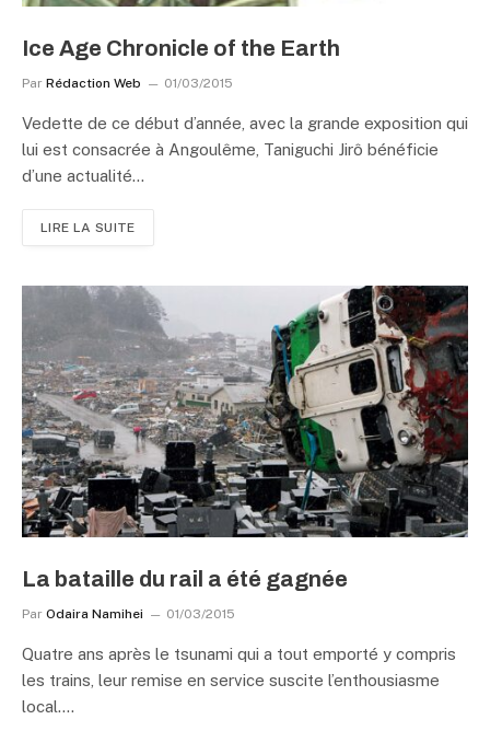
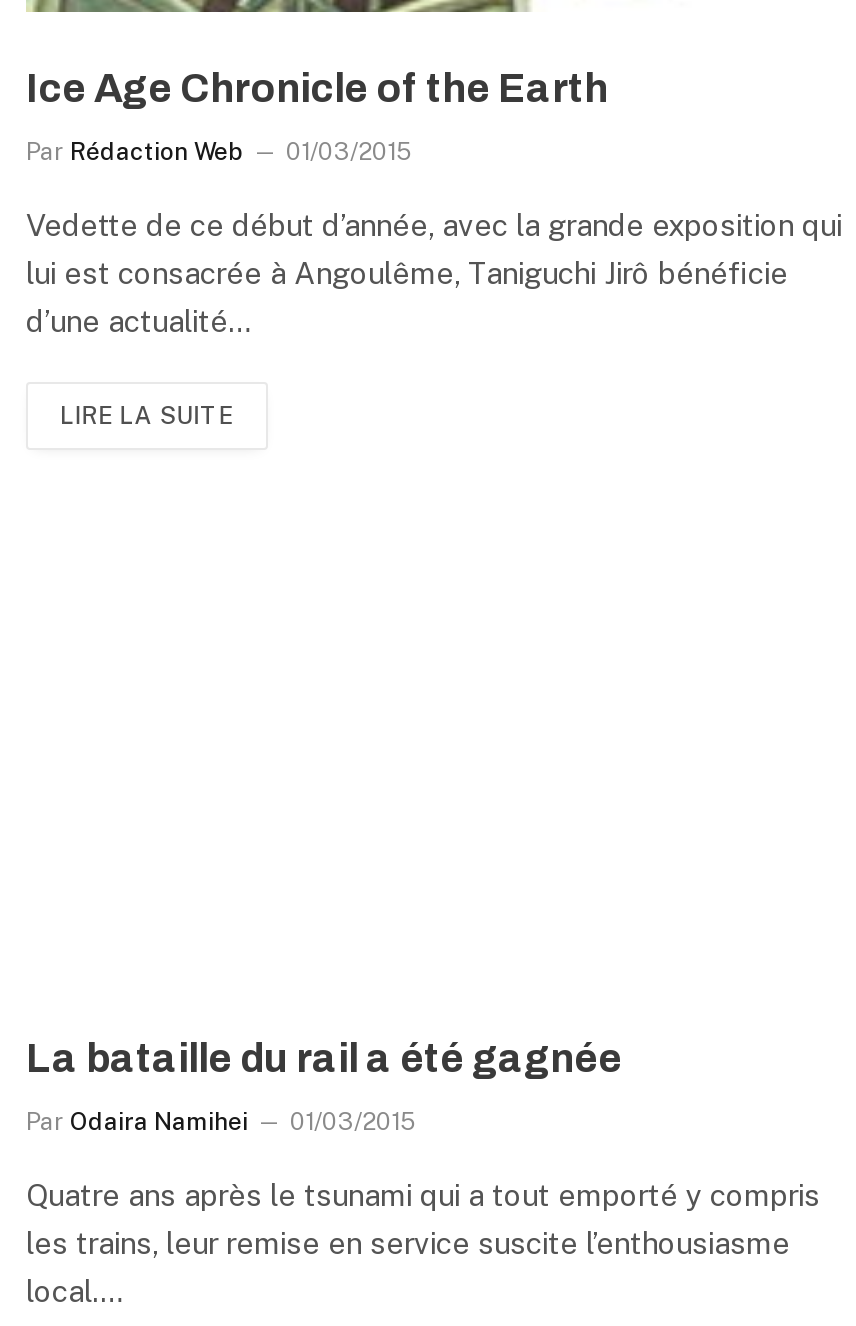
[21,285,469,538] [image] -> none

